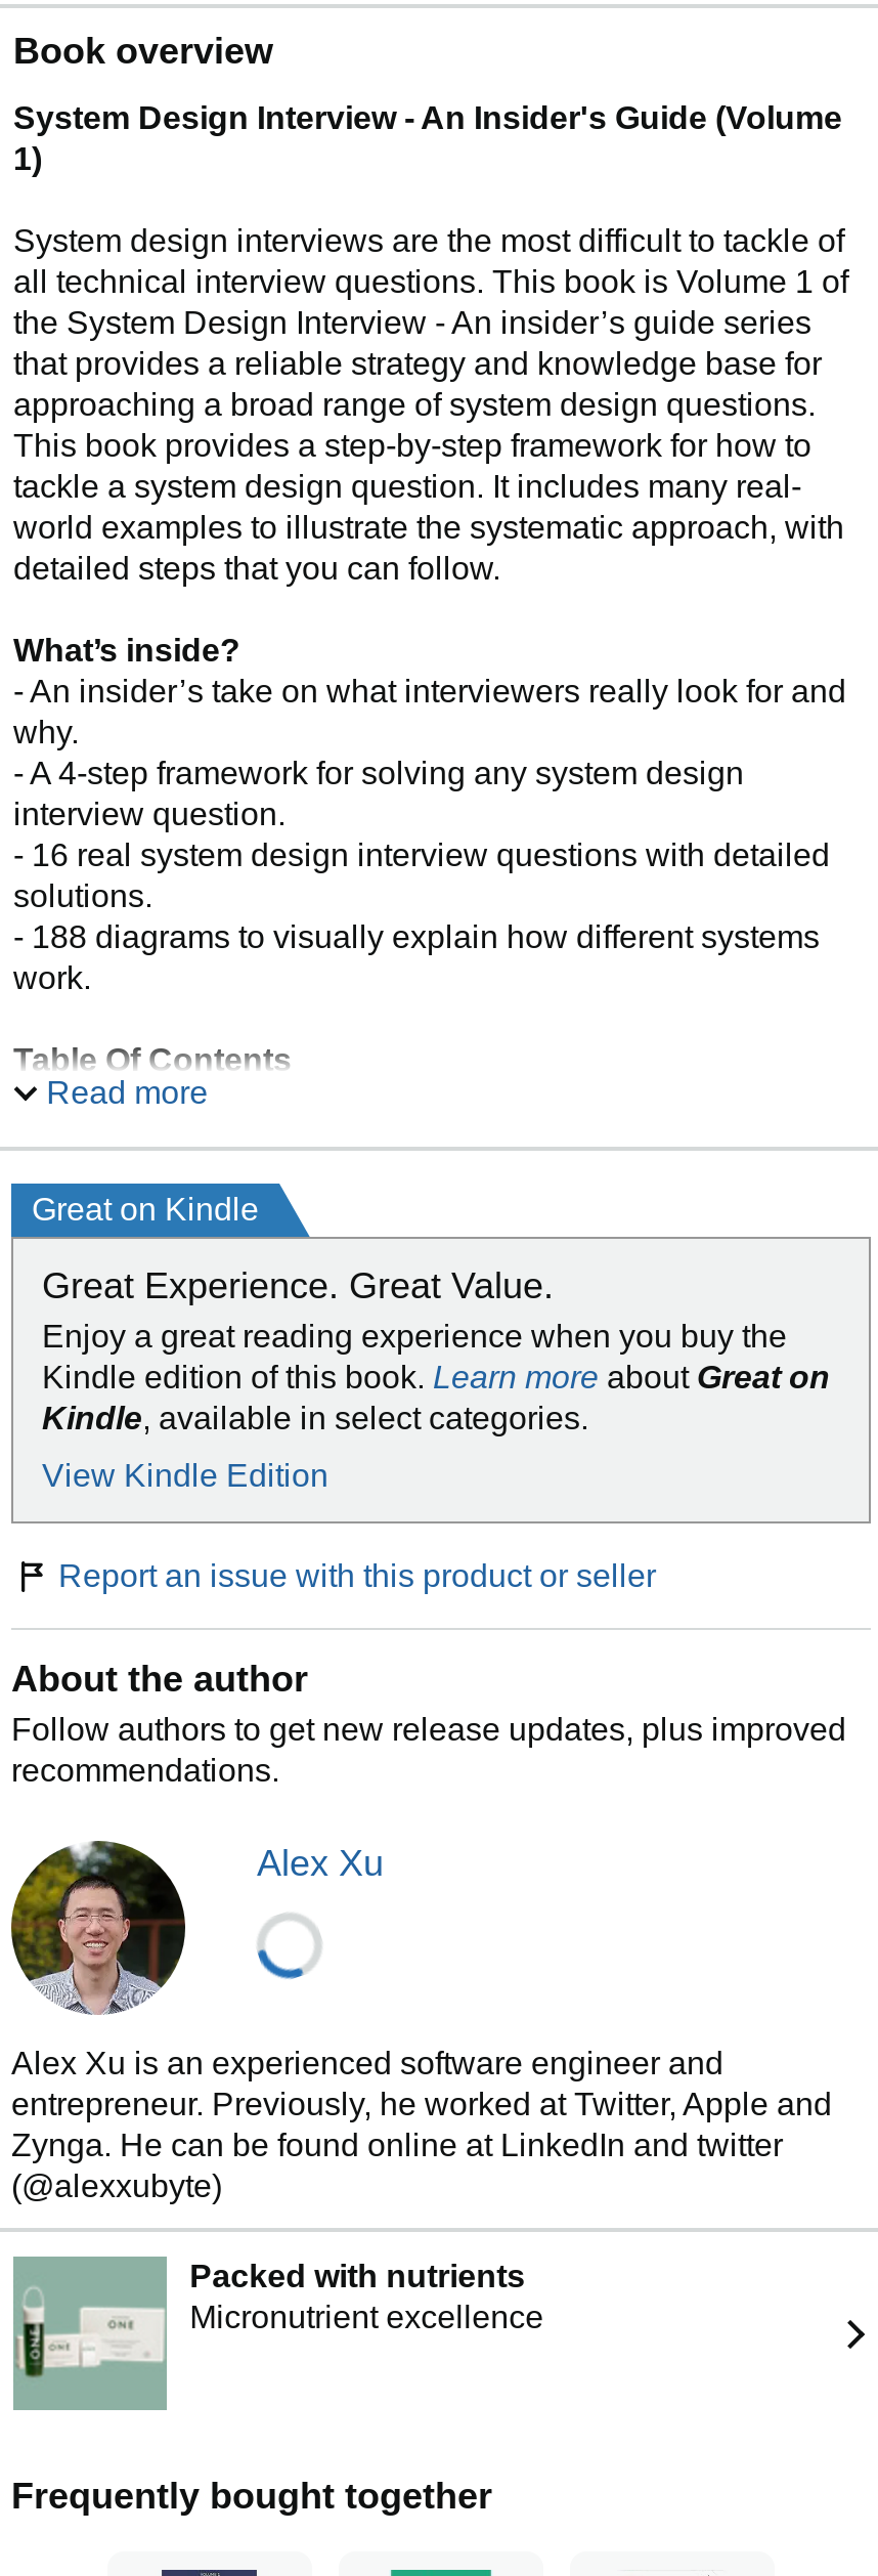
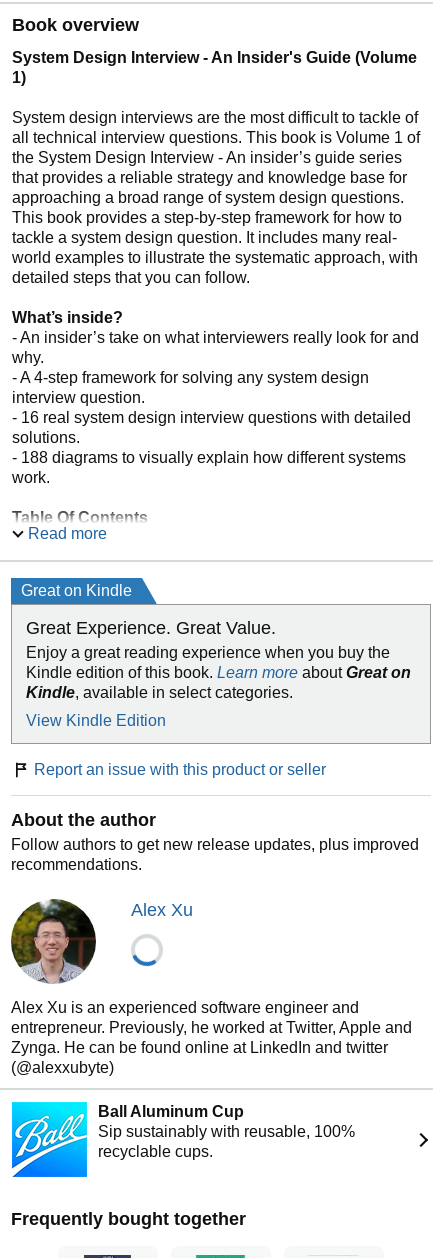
[11,2255,544,2412] [image] | Packed with nutrients | Micronutrient excellence -> [11,1101,355,1178] [image] | Ball Aluminum Cup | Sip sustainably with reusable, 100% | recyclable cups.

